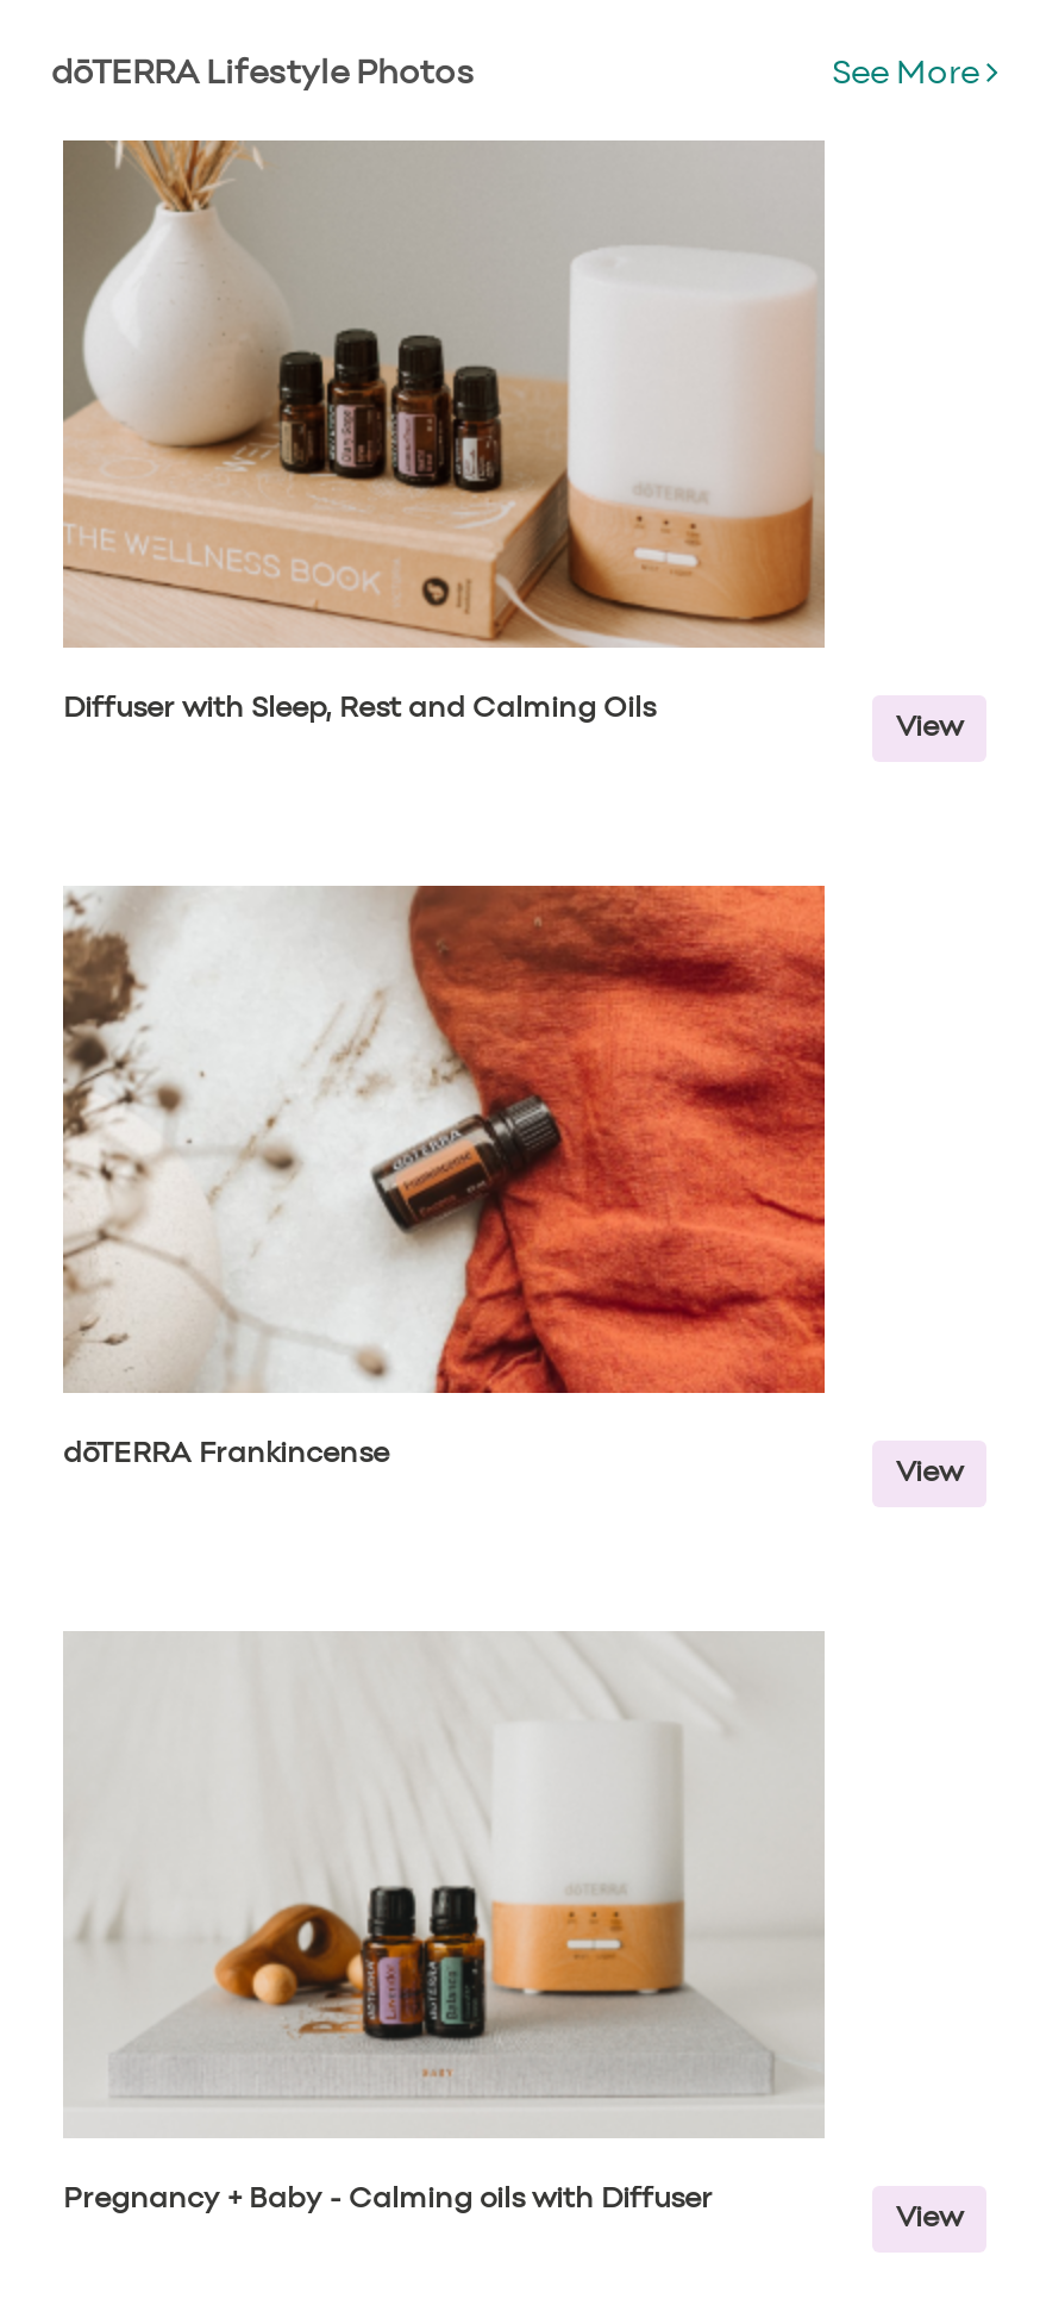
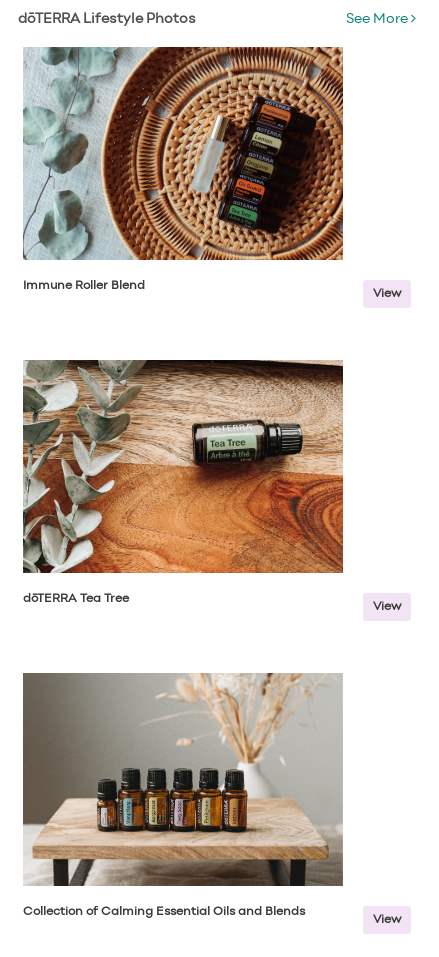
[63,138,825,724] [image] | Diffuser with Sleep, Rest and Calming Oils -> [23,46,343,292] [image] | Immune Roller Blend
[61,883,827,1469] [image] | dōTERRA Frankincense -> [22,359,344,605] [image] | dōTERRA Tea Tree
[63,1631,822,2214] [image] | Pregnancy + Baby - Calming oils with Diffuser -> [23,672,343,918] [image] | Collection of Calming Essential Oils and Blends

